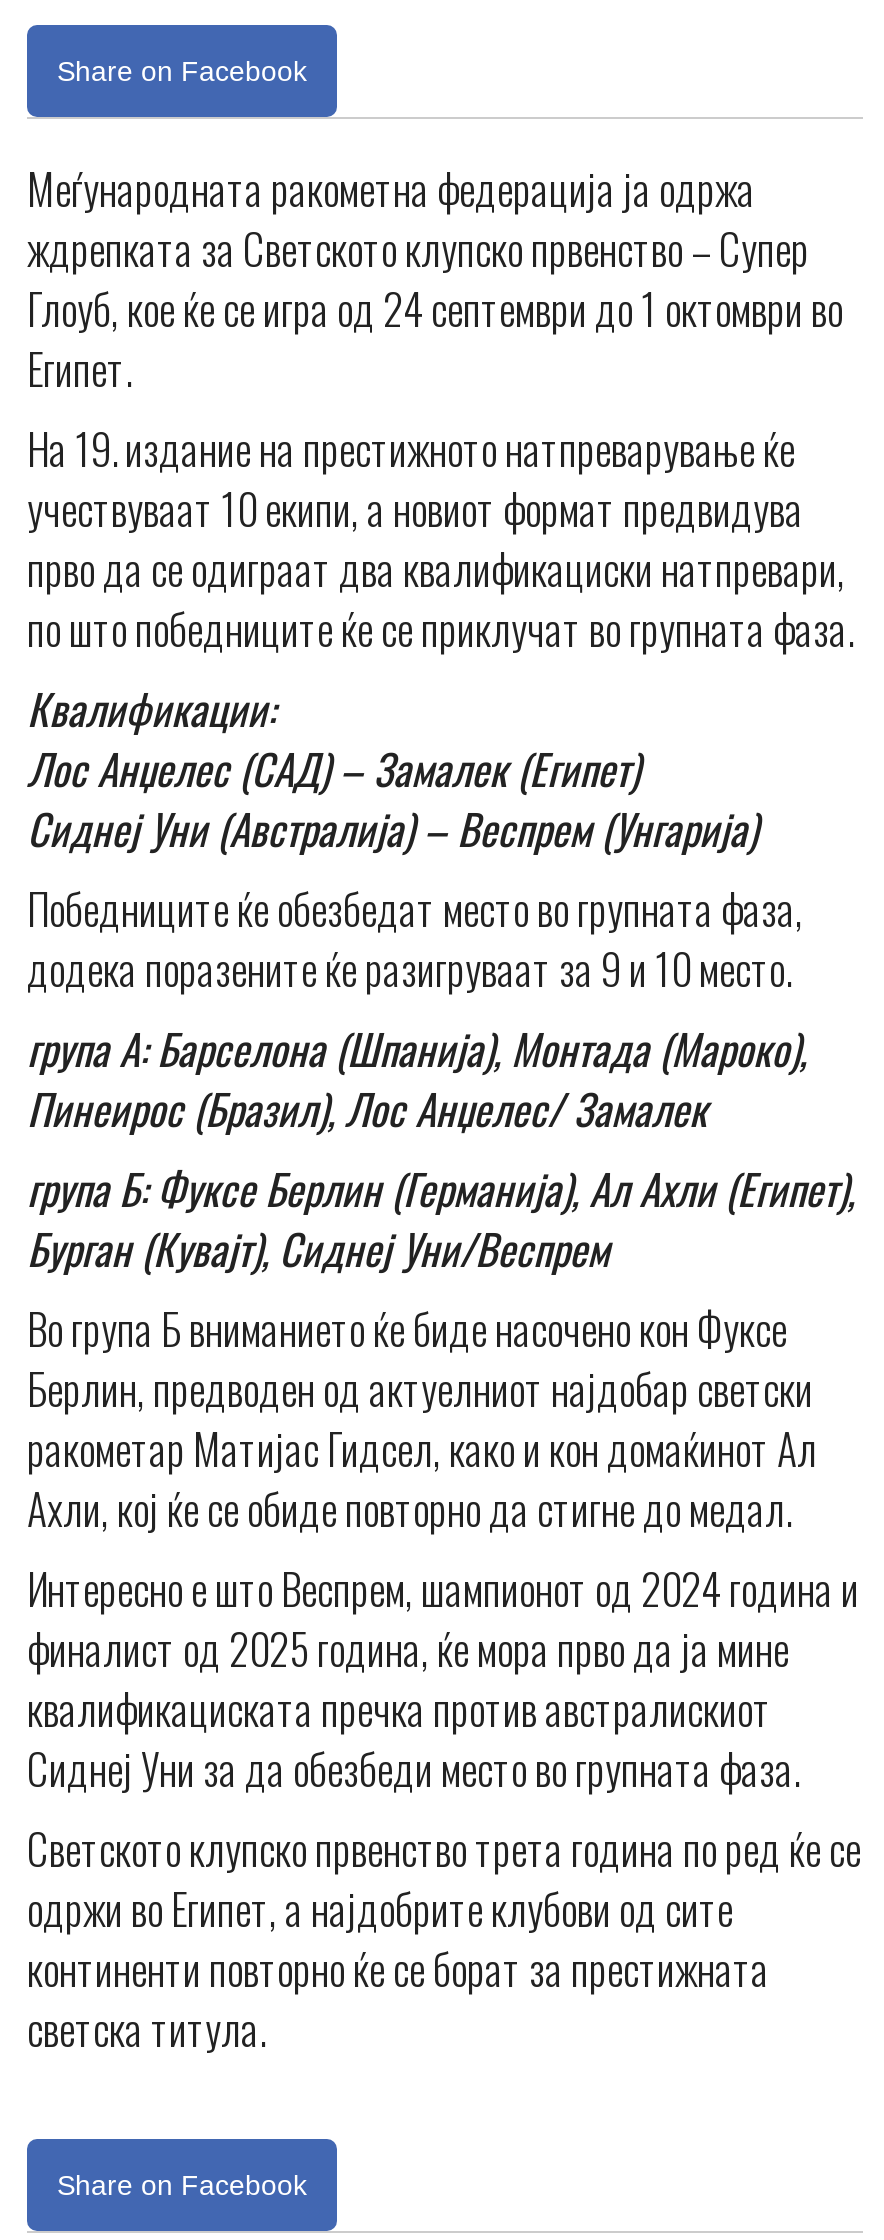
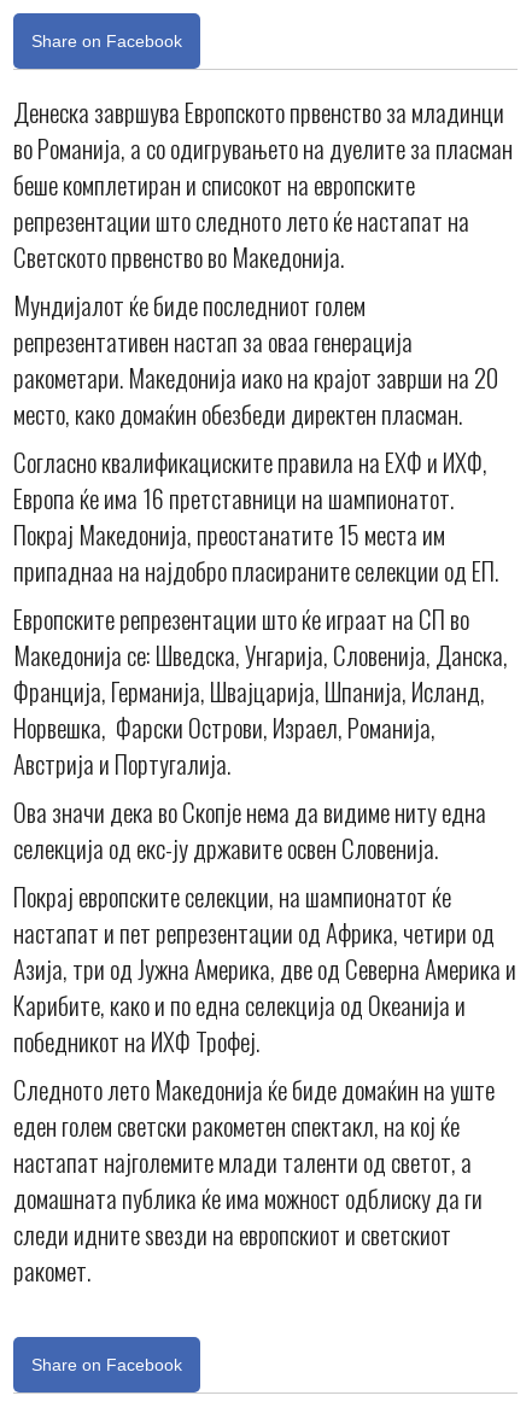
[27,156,861,2058] Меѓународната ракометна федерација ја одржа | ждрепката за Светското клупско првенство – Супер | Глоуб, кое ќе се игра од 24 септември до 1 октомври во | Египет. | На 19. издание на престижното натпреварување ќе | учествуваат 10 екипи, а новиот формат предвидува | прво да се одиграат два квалификациски натпревари, | по што победниците ќе се приклучат во групната фаза. | Квалификации: | Лос Анџелес (САД) – Замалек (Египет) | Сиднеј Уни (Австралија) – Веспрем (Унгарија) | Победниците ќе обезбедат место во групната фаза, | додека поразените ќе разигруваат за 9 и 10 место. | група А: Барселона (Шпанија), Монтада (Мароко), | Пинеирос (Бразил), Лос Анџелес/ Замалек | група Б: Фуксе Берлин (Германија), Ал Ахли (Египет), | Бурган (Кувајт), Сиднеј Уни/Веспрем | Во група Б вниманието ќе биде насочено кон Фуксе | Берлин, предводен од актуелниот најдобар светски | ракометар Матијас Гидсел, како и кон домаќинот Ал | Ахли, кој ќе се обиде повторно да стигне до медал. | Интересно е што Веспрем, шампионот од 2024 година и | финалист од 2025 година, ќе мора прво да ја мине | квалификациската пречка против австралискиот | Сиднеј Уни за да обезбеди место во групната фаза. | Светското клупско првенство трета година по ред ќе се | одржи во Египет, а најдобрите клубови од сите | континенти повторно ќе се борат за престижната | светска титула. -> [13,93,516,1289] Денеска завршува Европското првенство за младинци | во Романија, а со одигрувањето на дуелите за пласман | беше комплетиран и списокот на европските | репрезентации што следното лето ќе настапат на | Светското првенство во Македонија. | Мундијалот ќе биде последниот голем | репрезентативен настап за оваа генерација | ракометари. Македонија иако на крајот заврши на 20 | место, како домаќин обезбеди директен пласман. | Согласно квалификациските правила на ЕХФ и ИХФ, | Европа ќе има 16 претставници на шампионатот. | Покрај Македонија, преостанатите 15 места им | припаднаа на најдобро пласираните селекции од ЕП. | Европските репрезентации што ќе играат на СП во | Македонија се: Шведска, Унгарија, Словенија, Данска, | Франција, Германија, Швајцарија, Шпанија, Исланд, | Норвешка, Фарски Острови, Израел, Романија, | Австрија и Португалија. | Ова значи дека во Скопје нема да видиме ниту една | селекција од екс-ју државите освен Словенија. | Покрај европските селекции, на шампионатот ќе | настапат и пет репрезентации од Африка, четири од | Азија, три од Јужна Америка, две од Северна Америка и | Карибите, како и по една селекција од Океанија и | победникот на ИХФ Трофеј. | Следното лето Македонија ќе биде домаќин на уште | еден голем светски ракометен спектакл, на кој ќе | настапат најголемите млади таленти од светот, а | домашната публика ќе има можност одблиску да ги | следи идните ѕвезди на европскиот и светскиот | ракомет.

